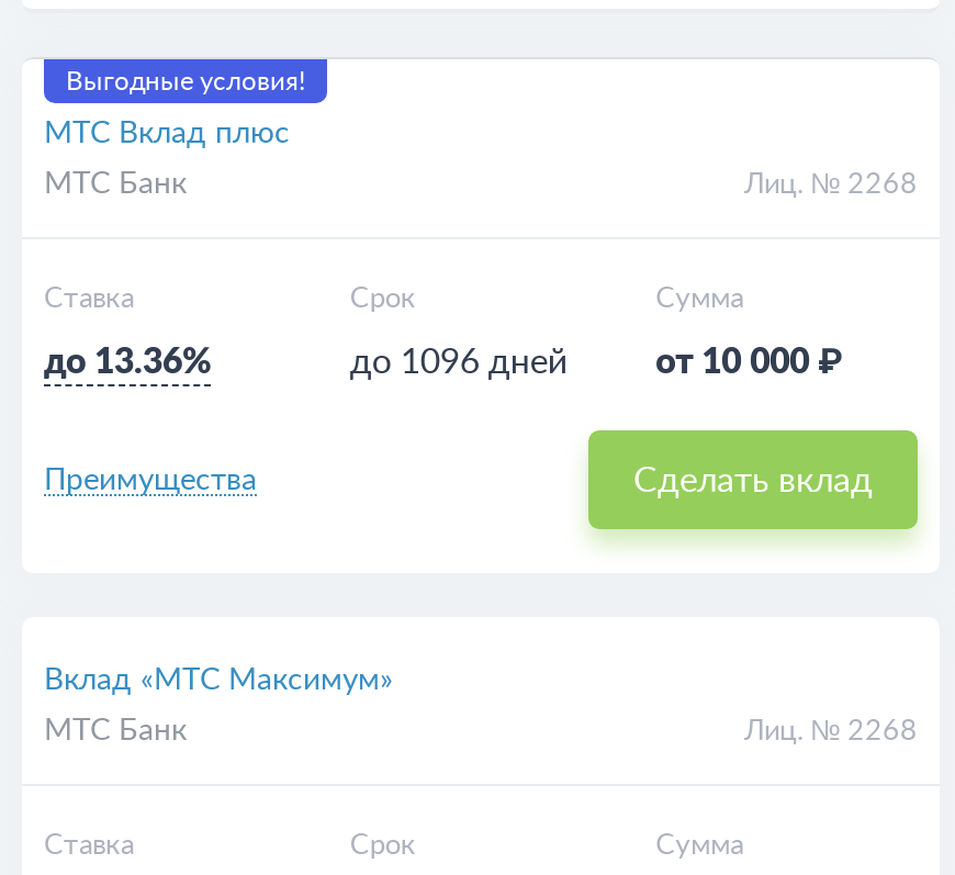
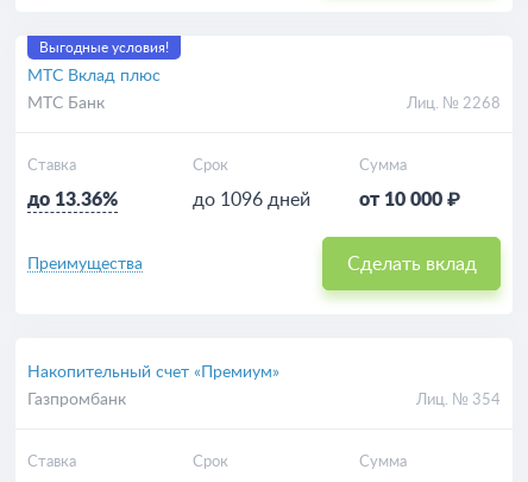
[44,665,393,696] Вклад «МТС Максимум» -> [27,364,279,381] Накопительный счет «Премиум»
[44,716,918,747] МТС Банк | Лиц. № 2268 -> [27,392,501,408] Газпромбанк | Лиц. № 354

